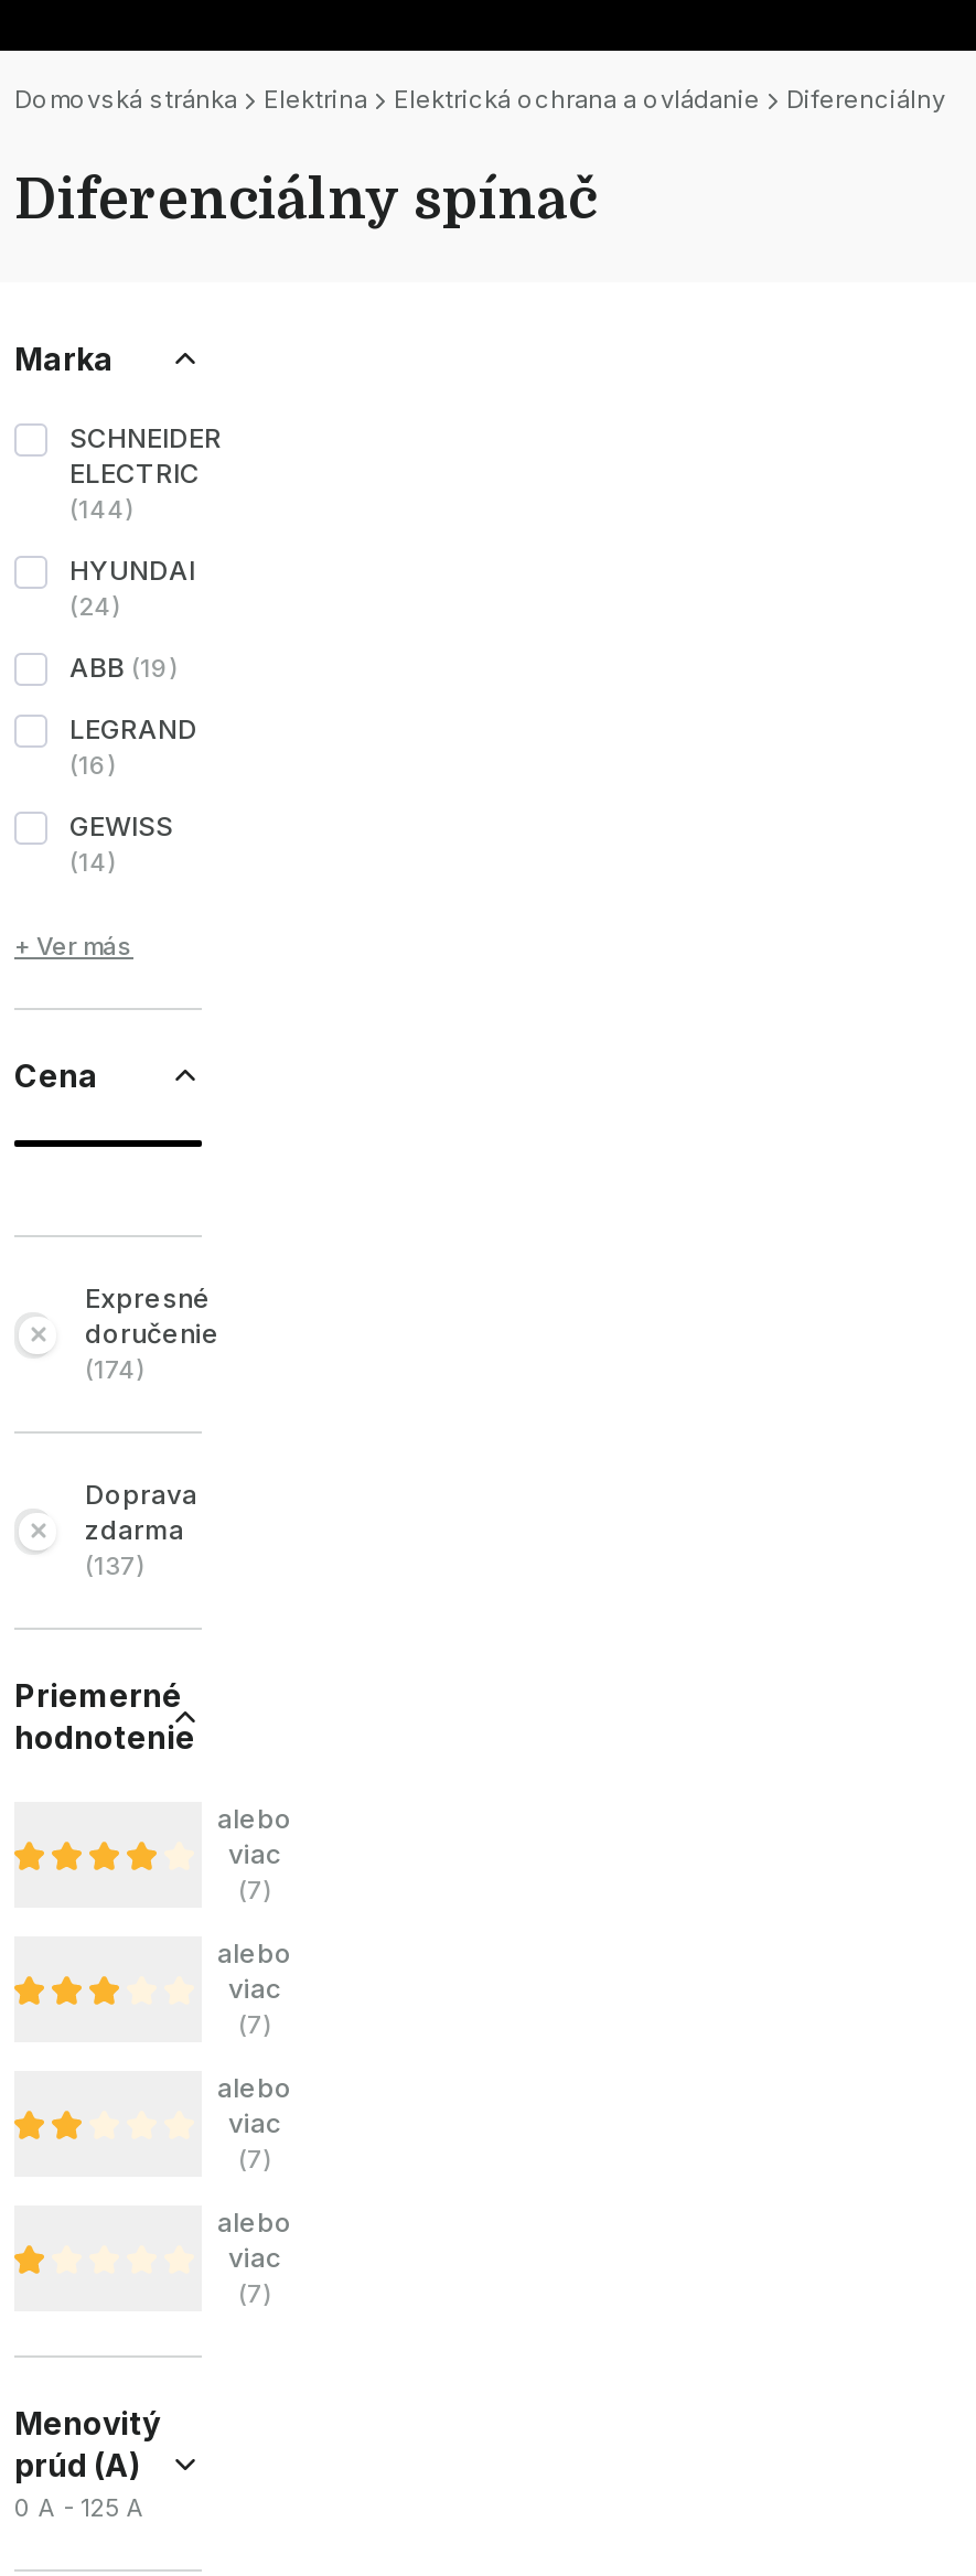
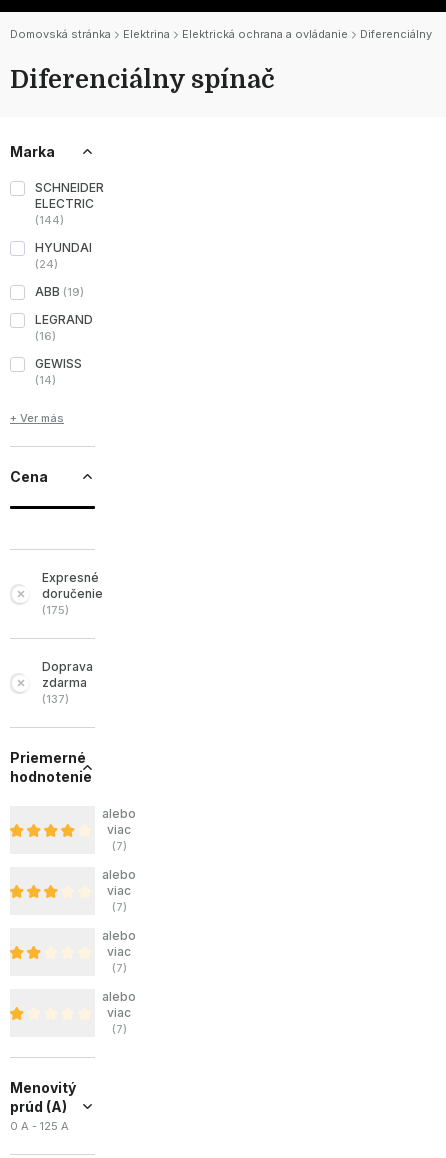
[85,1354,144,1385] (174) -> [42,603,69,617] (175)

